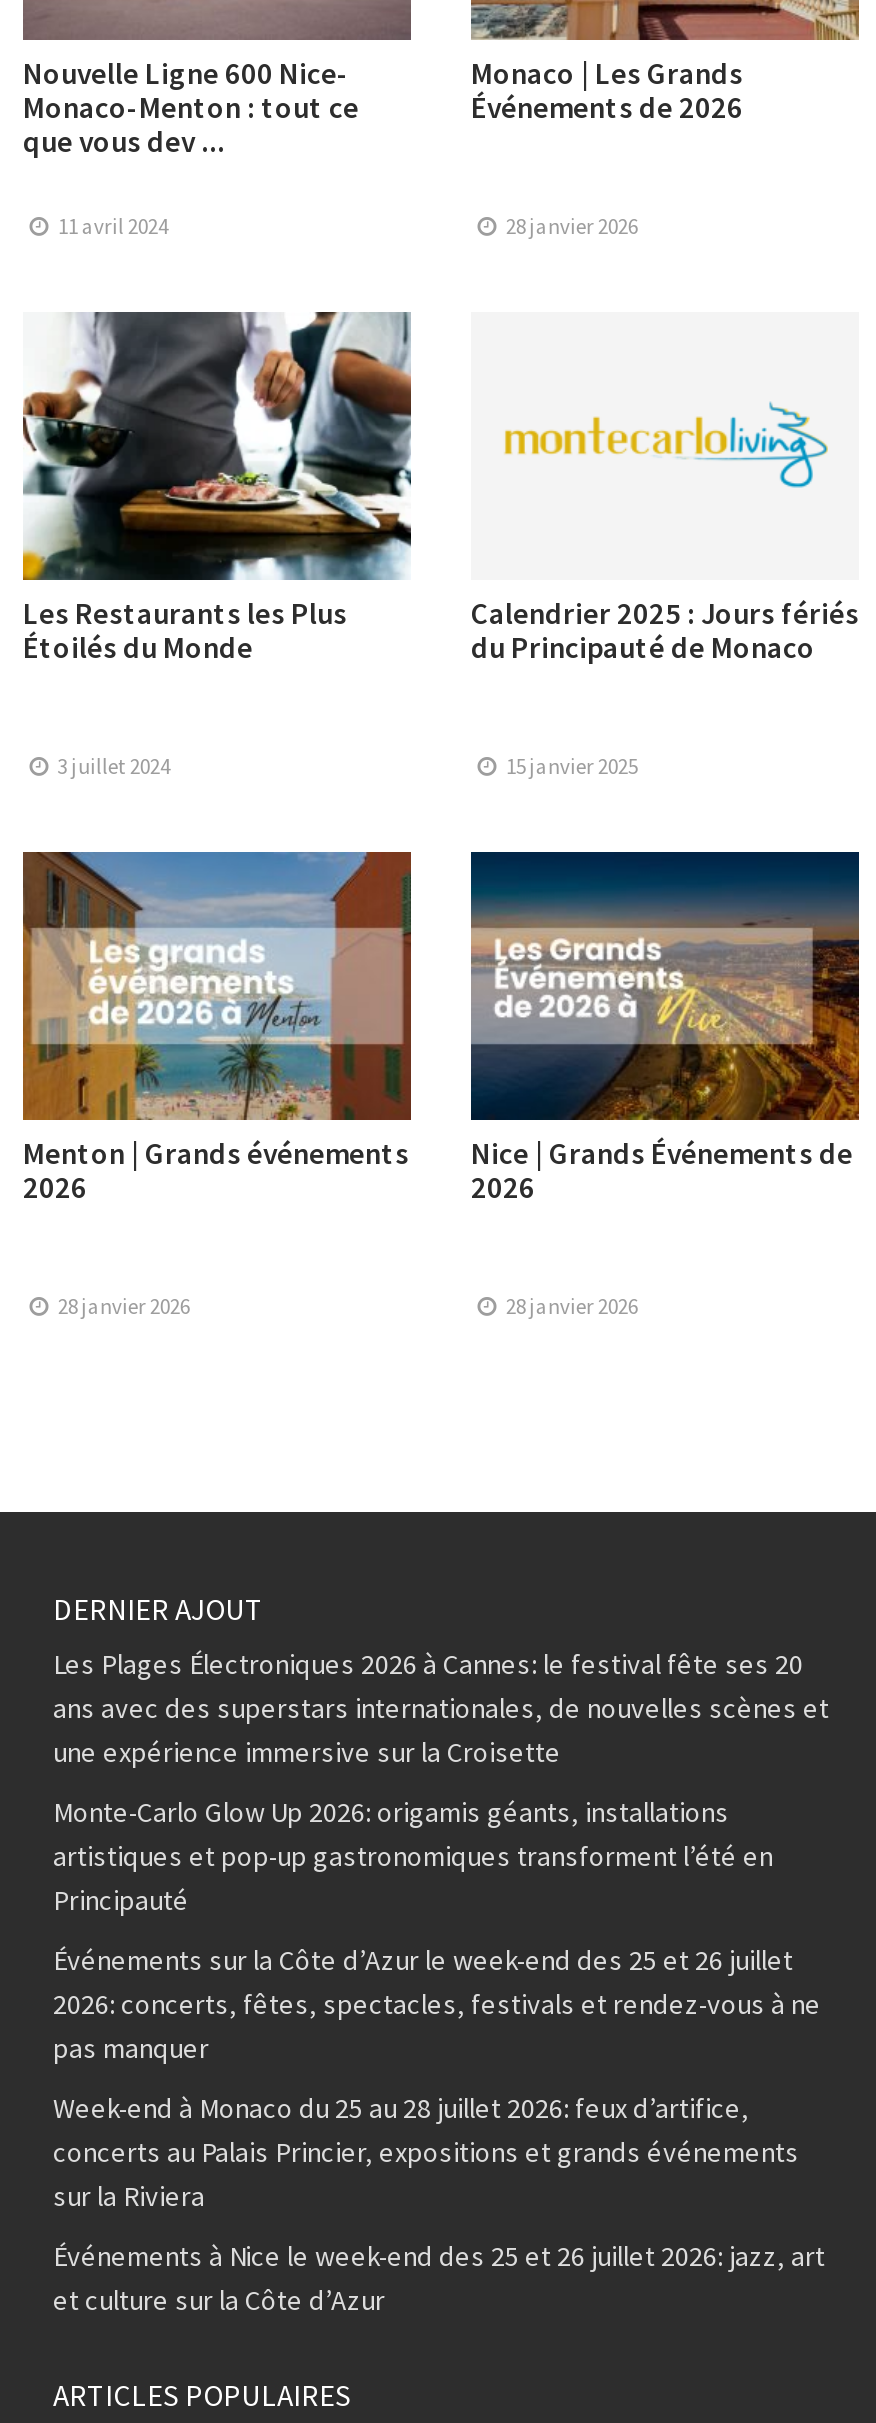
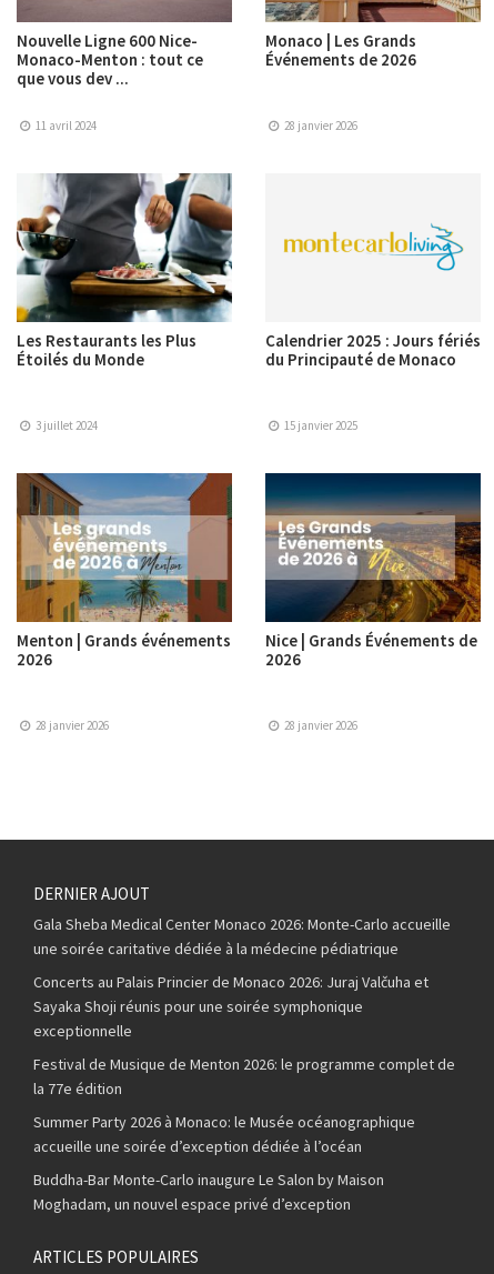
[53,1646,829,1770] Les Plages Électroniques 2026 à Cannes: le festival fête ses 20 | ans avec des superstars internationales, de nouvelles scènes et | une expérience immersive sur la Croisette -> [33,914,451,959] Gala Sheba Medical Center Monaco 2026: Monte-Carlo accueille | une soirée caritative dédiée à la médecine pédiatrique
[53,1794,773,1918] Monte-Carlo Glow Up 2026: origamis géants, installations | artistiques et pop-up gastronomiques transforment l’été en | Principauté -> [33,972,429,1041] Concerts au Palais Princier de Monaco 2026: Juraj Valčuha et | Sayaka Shoji réunis pour une soirée symphonique | exceptionnelle
[53,1942,821,2066] Événements sur la Côte d’Azur le week-end des 25 et 26 juillet | 2026: concerts, fêtes, spectacles, festivals et rendez-vous à ne | pas manquer -> [33,1054,455,1099] Festival de Musique de Menton 2026: le programme complet de | la 77e édition
[53,2090,799,2214] Week-end à Monaco du 25 au 28 juillet 2026: feux d’artifice, | concerts au Palais Princier, expositions et grands événements | sur la Riviera -> [33,1112,415,1156] Summer Party 2026 à Monaco: le Musée océanographique | accueille une soirée d’exception dédiée à l’océan
[53,2238,825,2318] Événements à Nice le week-end des 25 et 26 juillet 2026: jazz, art | et culture sur la Côte d’Azur -> [33,1170,384,1214] Buddha-Bar Monte-Carlo inaugure Le Salon by Maison | Moghadam, un nouvel espace privé d’exception

